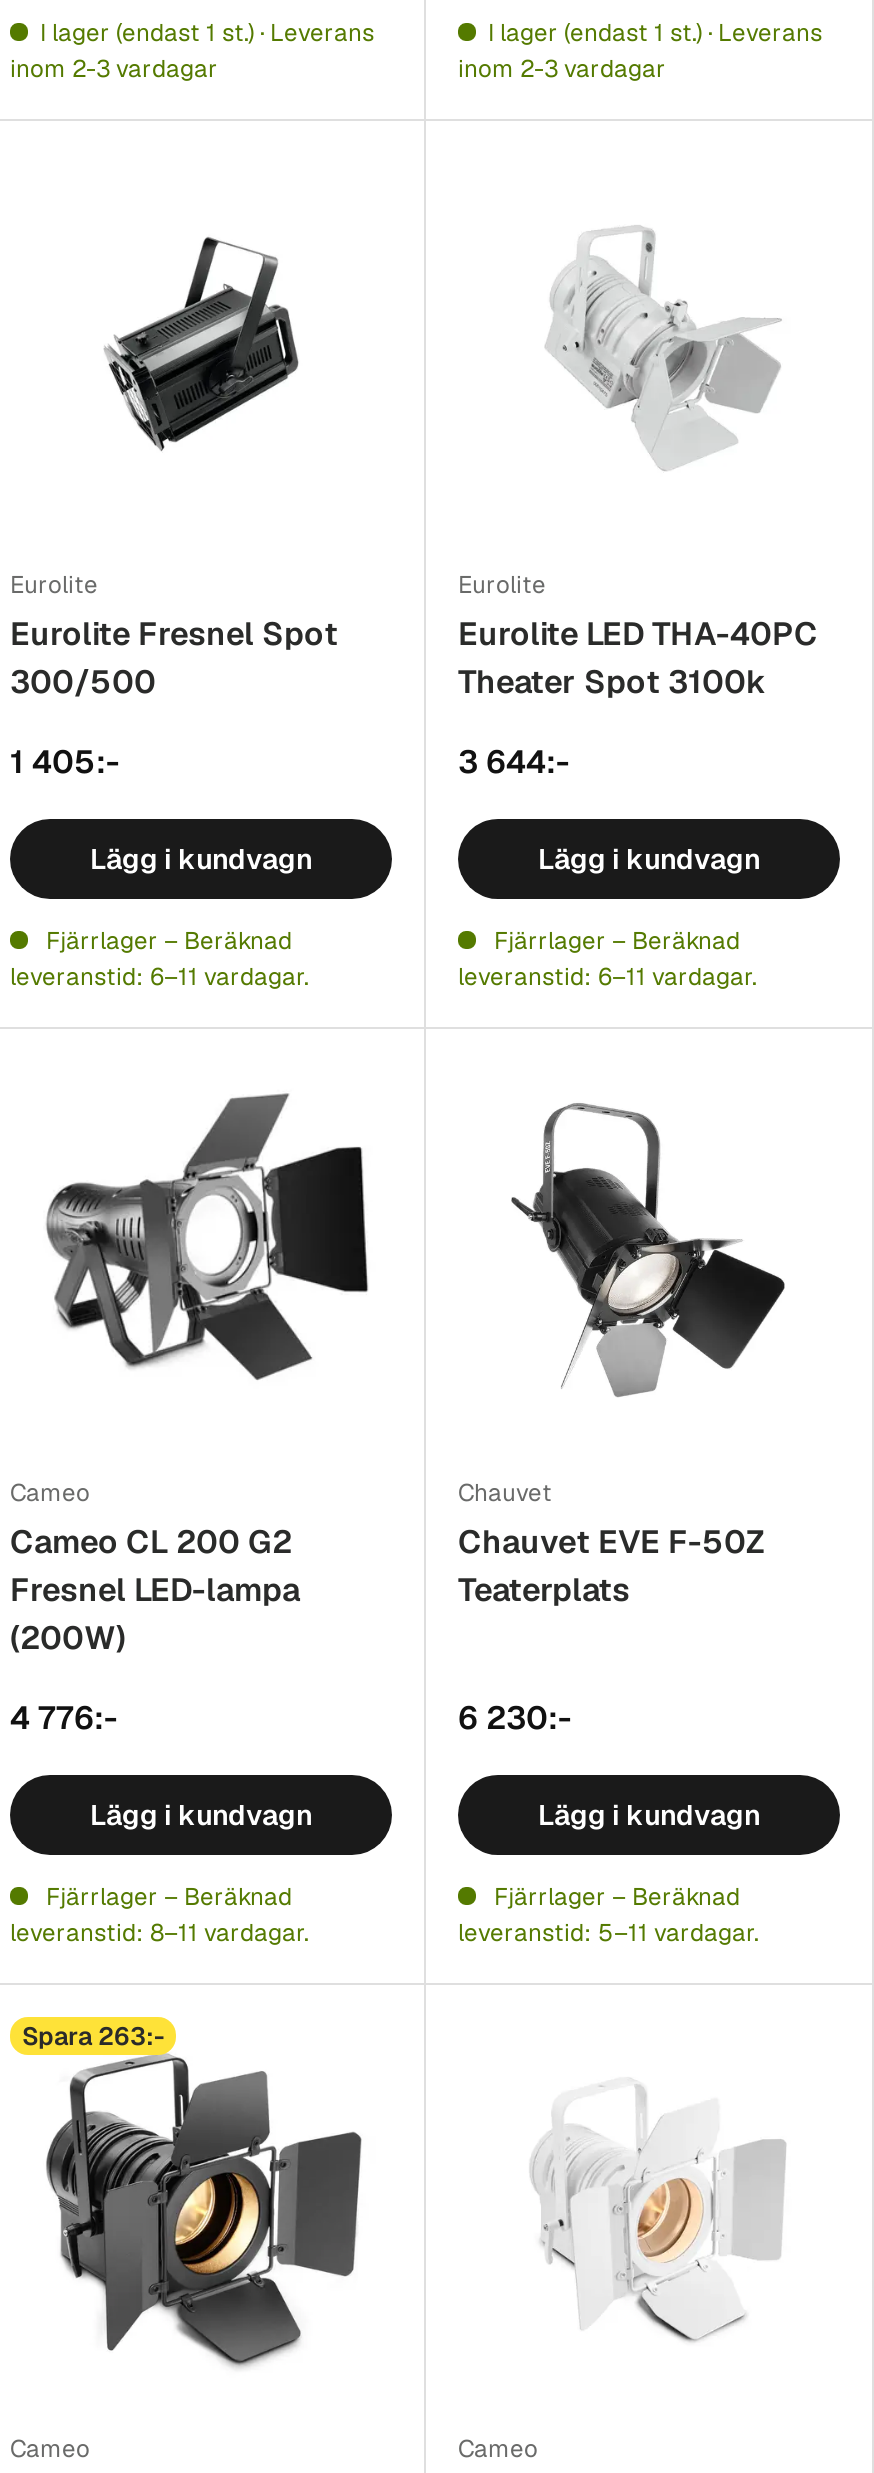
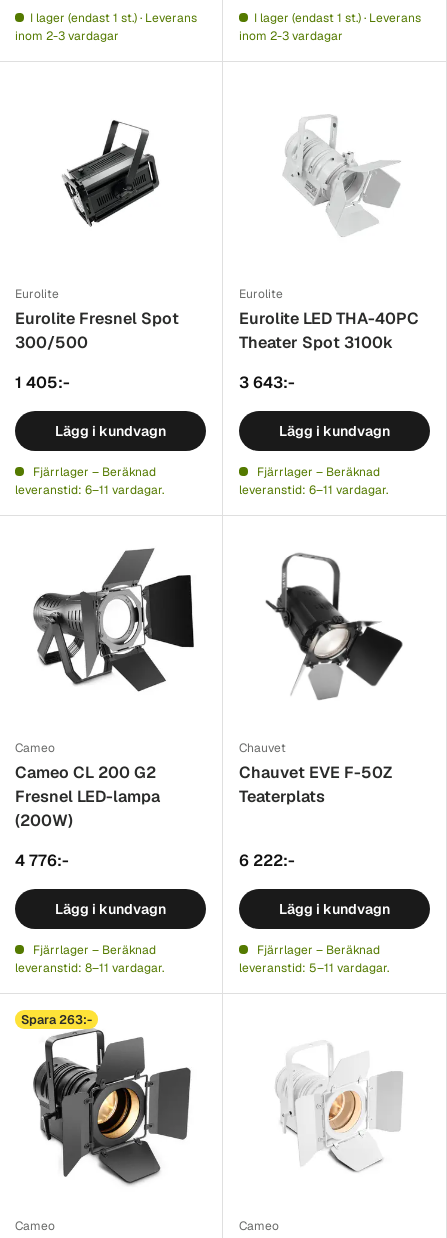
[458,742,570,784] 3 644:- -> [239,372,295,393] 3 643:-
[458,1698,572,1740] 6 230:- -> [239,850,295,871] 6 222:-

